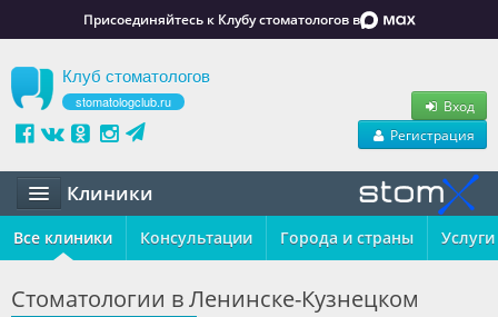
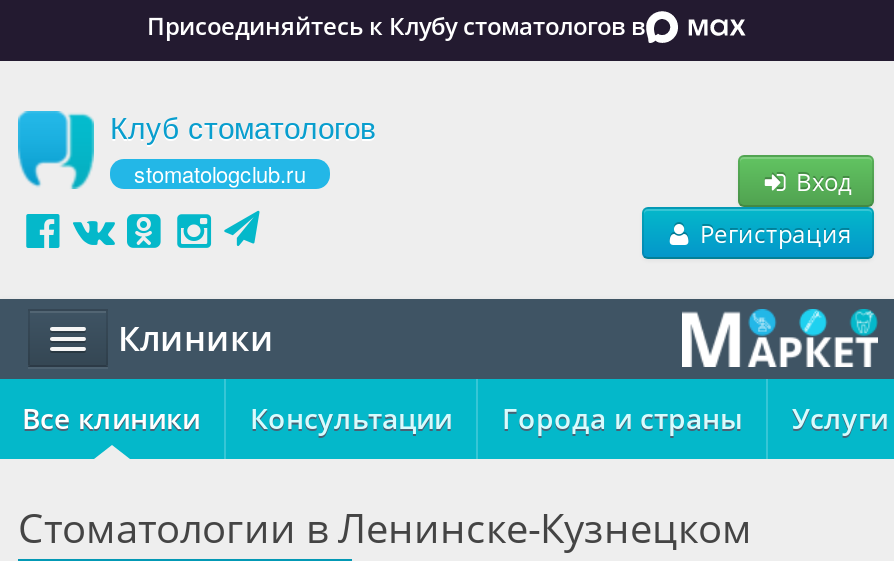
[359,174,489,216] [image] -> [646,305,880,379] [image]

